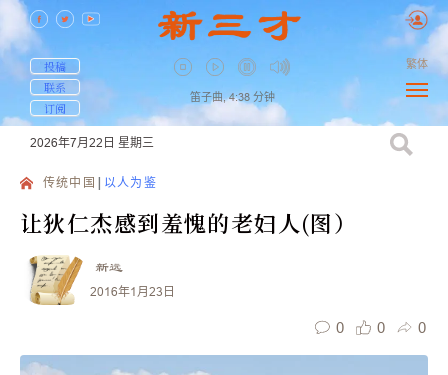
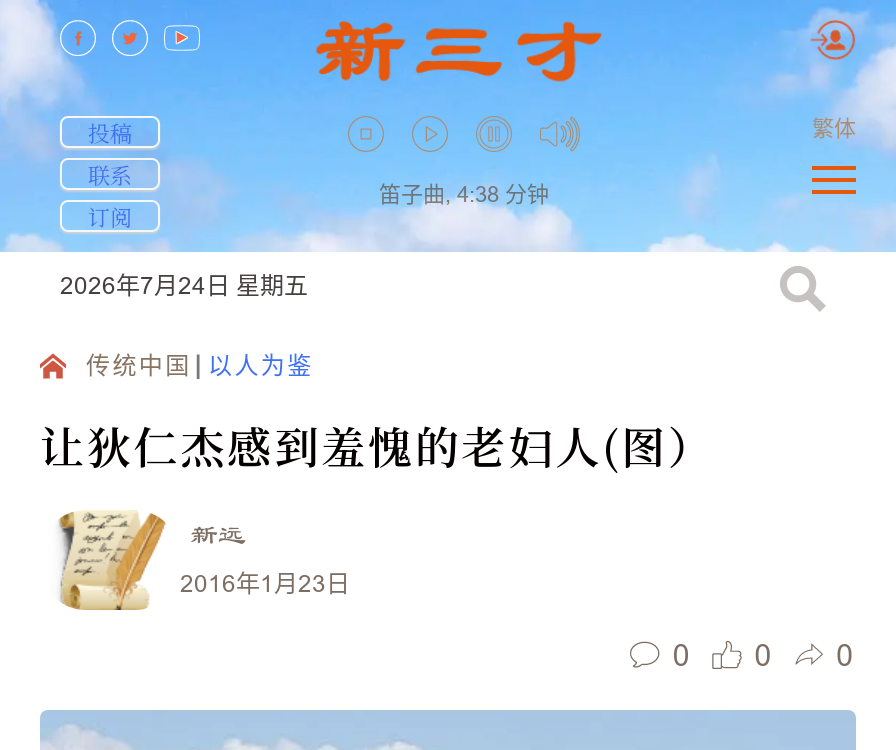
[30,135,154,151] 2026年7月22日 星期三 -> [60,270,308,302] 2026年7月24日 星期五

